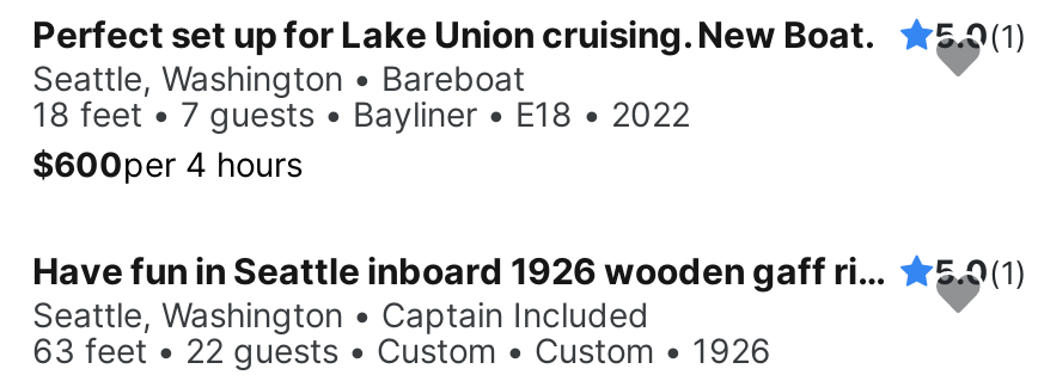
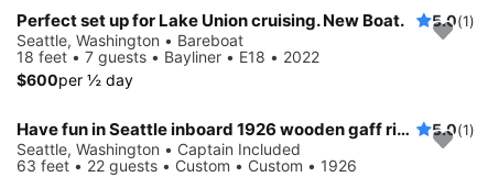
[32,142,303,183] $600per 4 hours -> [17,70,133,89] $600per ½ day

